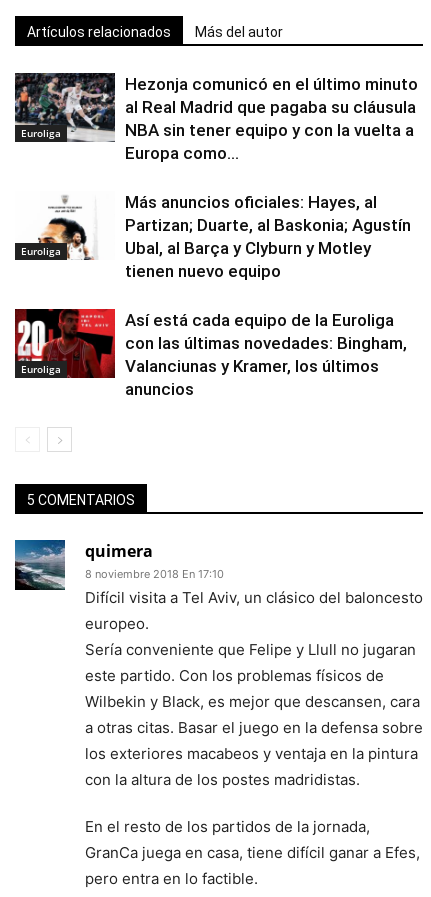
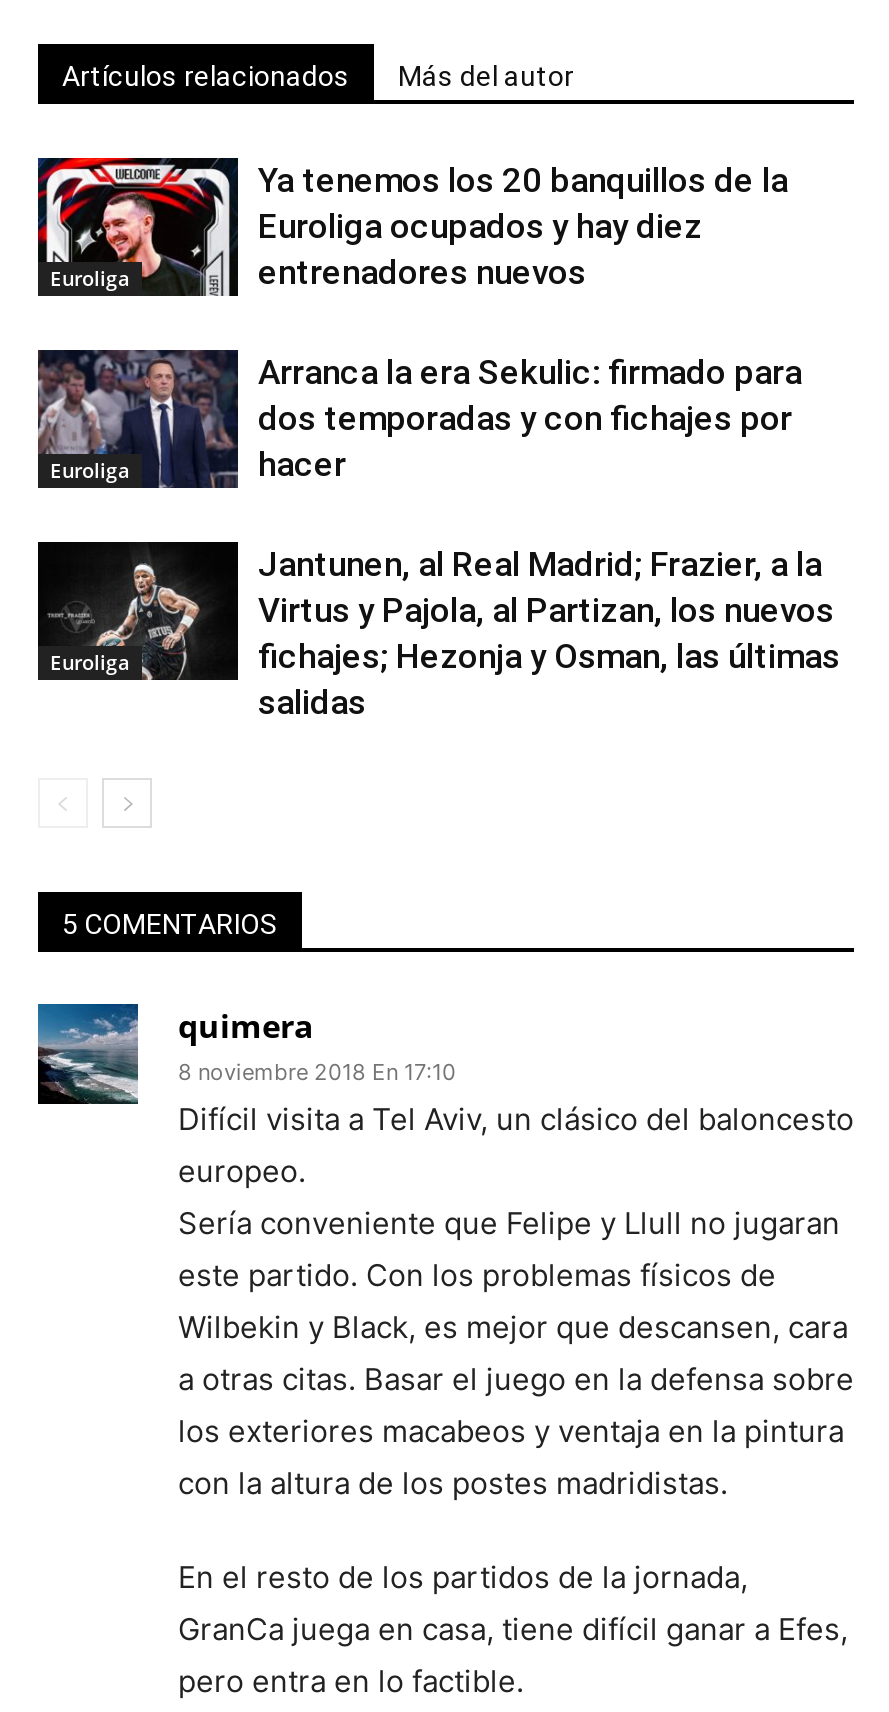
[14,72,418,163] [image] | Hezonja comunicó en el último minuto | al Real Madrid que pagaba su cláusula | NBA sin tener equipo y con la vuelta a | Europa como... -> [36,156,788,296] [image] | Ya tenemos los 20 banquillos de la | Euroliga ocupados y hay diez | entrenadores nuevos
[15,191,411,281] [image] | Más anuncios oficiales: Hayes, al | Partizan; Duarte, al Baskonia; Agustín | Ubal, al Barça y Clyburn y Motley | tienen nuevo equipo -> [36,348,802,490] [image] | Arranca la era Sekulic: firmado para | dos temporadas y con fichajes por | hacer
[14,308,407,399] [image] | Así está cada equipo de la Euroliga | con las últimas novedades: Bingham, | Valanciunas y Kramer, los últimos | anuncios -> [36,540,840,722] [image] | Jantunen, al Real Madrid; Frazier, a la | Virtus y Pajola, al Partizan, los nuevos | fichajes; Hezonja y Osman, las últimas | salidas

